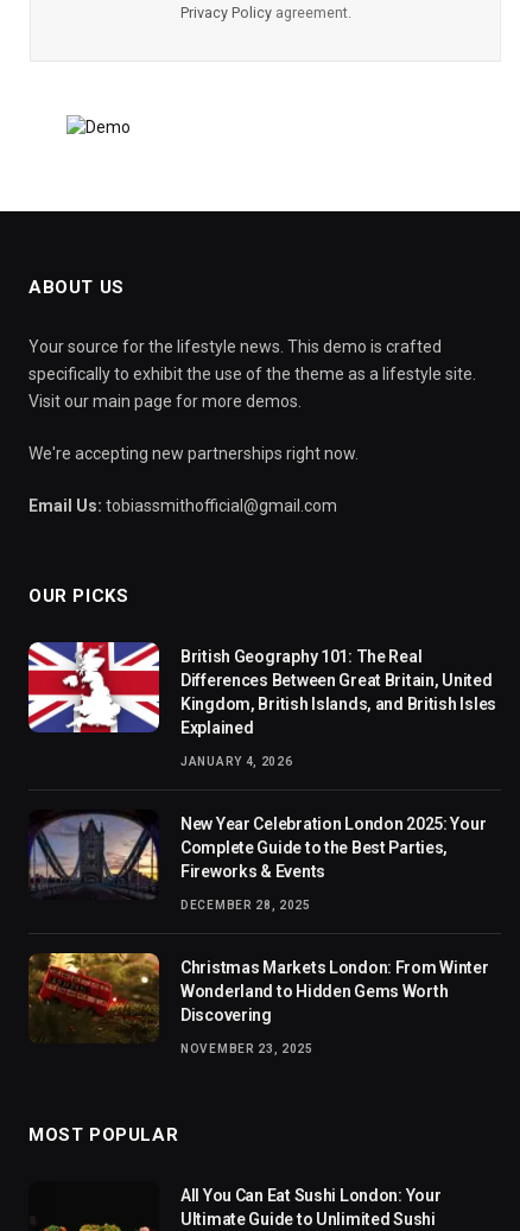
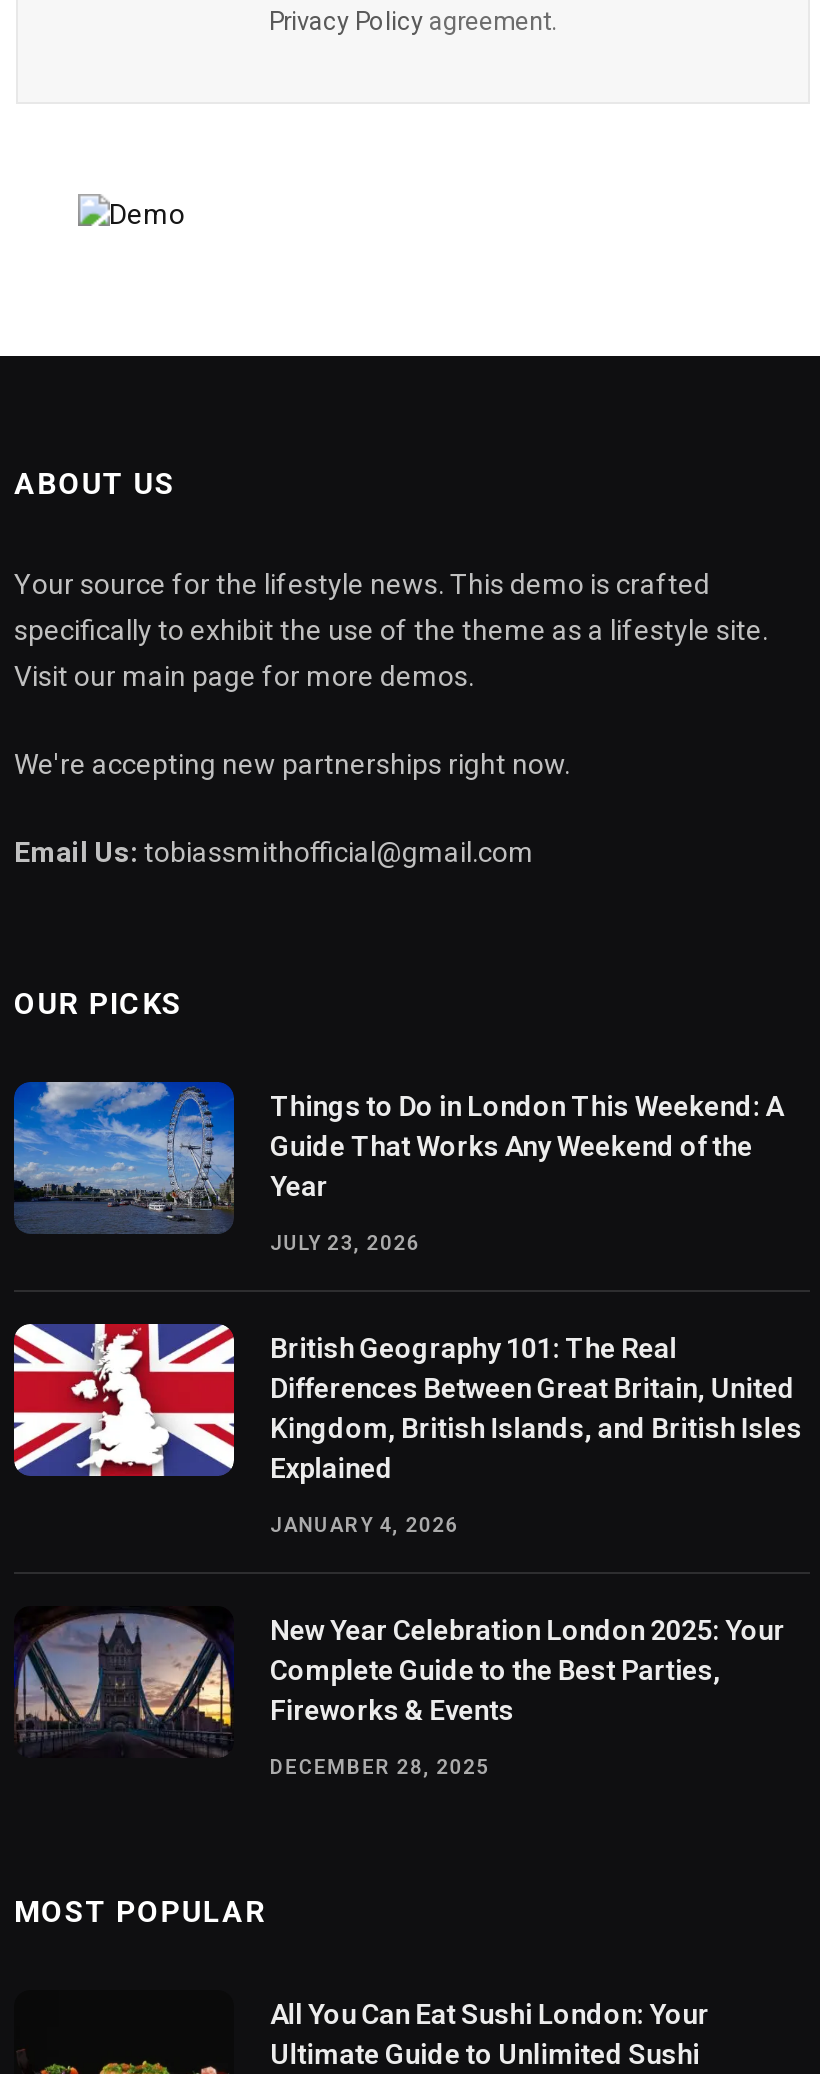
none -> [12,1080,783,1254] [image] | Things to Do in London This Weekend: A | Guide That Works Any Weekend of the | Year | JULY 23, 2026
moved [26,642,496,912] -> [10,1324,802,1778]: [image] | British Geography 101: The Real | Differences Between Great Britain, United | ... | Fireworks & Events | DECEMBER 28, 2025
[28,952,489,1056] [image] | Christmas Markets London: From Winter | Wonderland to Hidden Gems Worth | Discovering | NOVEMBER 23, 2025 -> none

